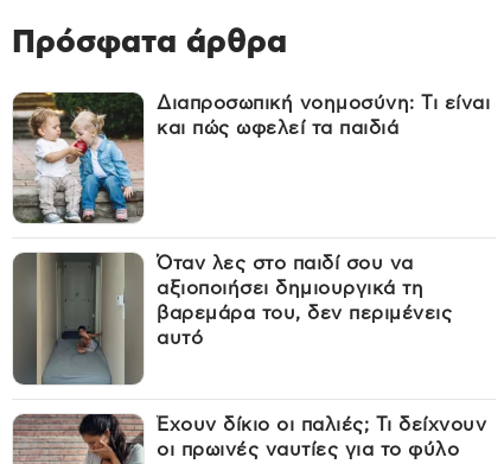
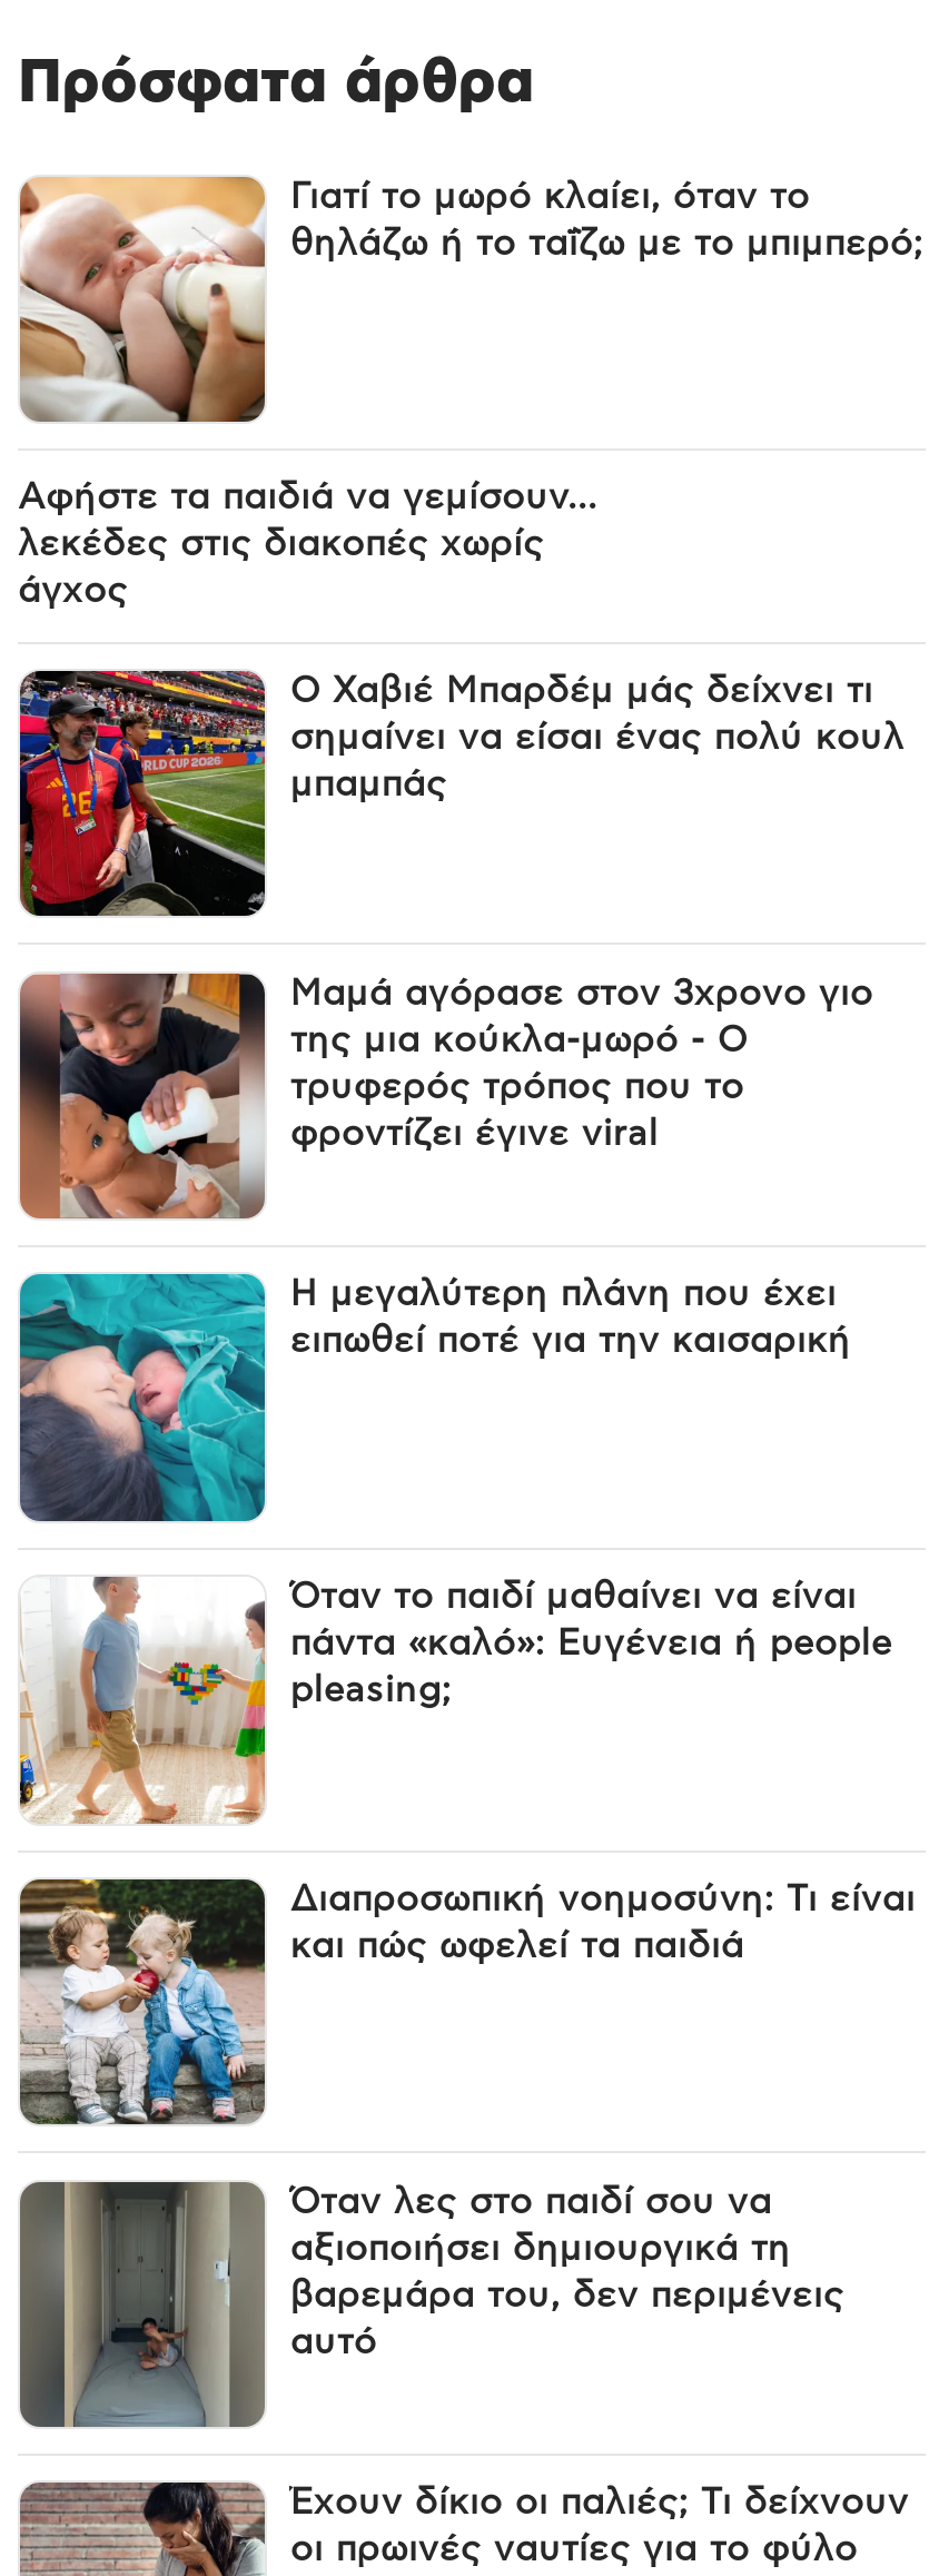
none -> [18,480,904,918] [image] | Αφήστε τα παιδιά να γεμίσουν... | λεκέδες στις διακοπές χωρίς | άγχος | Ο Χαβιέ Μπαρδέμ μάς δείχνει τι | σημαίνει να είσαι ένας πολύ κουλ | μπαμπάς
none -> [18,1272,851,1523] [image] | Η μεγαλύτερη πλάνη που έχει | ειπωθεί ποτέ για την καισαρική
none -> [20,175,923,424] [image] | Γιατί το μωρό κλαίει, όταν το | θηλάζω ή το ταΐζω με το μπιμπερό;
none -> [20,971,873,1221] [image] | Μαμά αγόρασε στον 3χρονο γιο | της μια κούκλα-μωρό - Ο | τρυφερός τρόπος που το | φροντίζει έγινε viral
none -> [20,1575,892,1826] [image] | Όταν το παιδί μαθαίνει να είναι | πάντα «καλό»: Ευγένεια ή people | pleasing;

